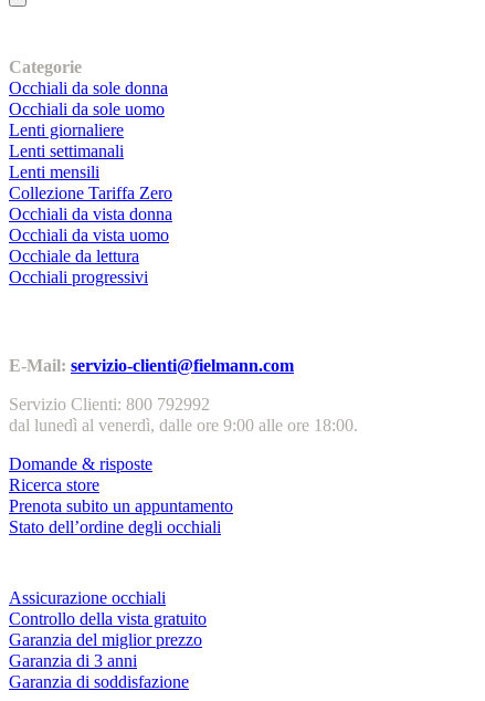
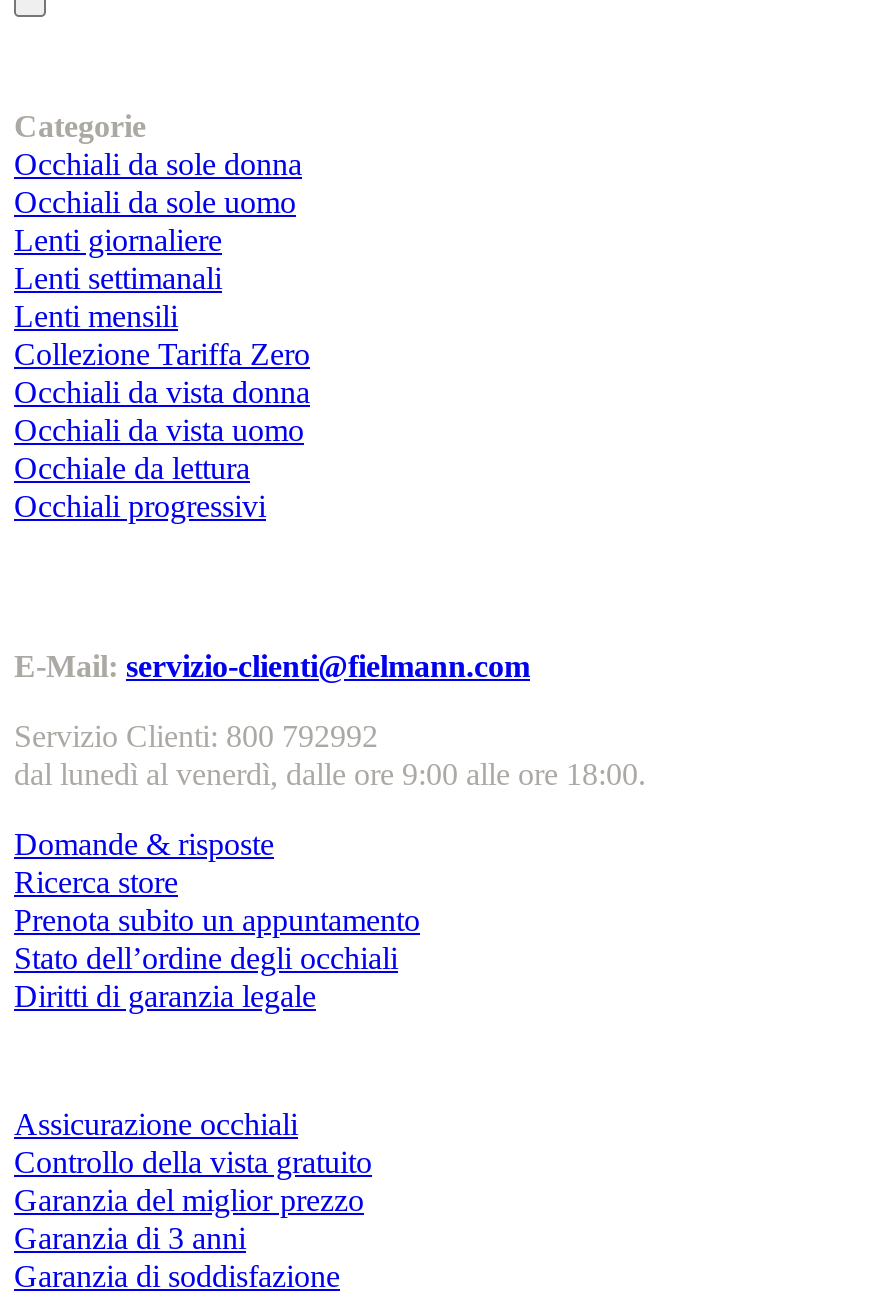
none -> [14,979,316,1013] Diritti di garanzia legale

